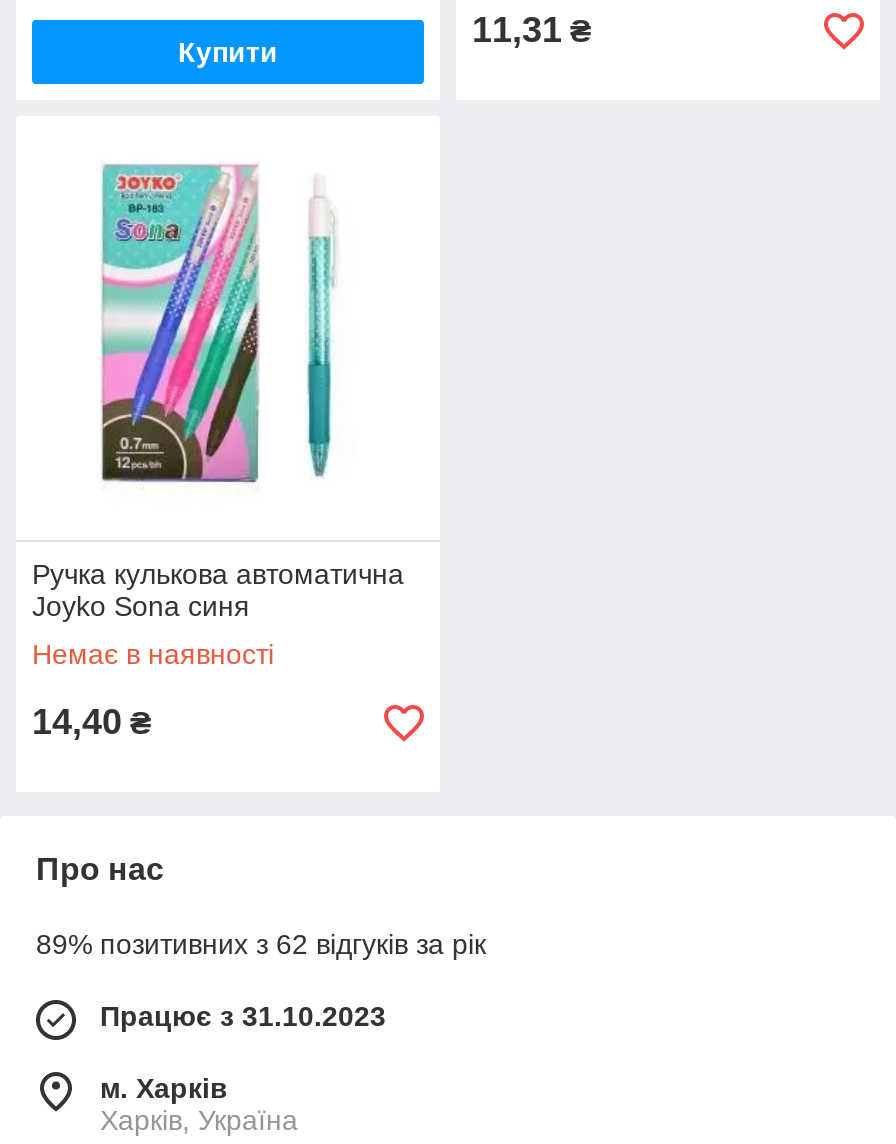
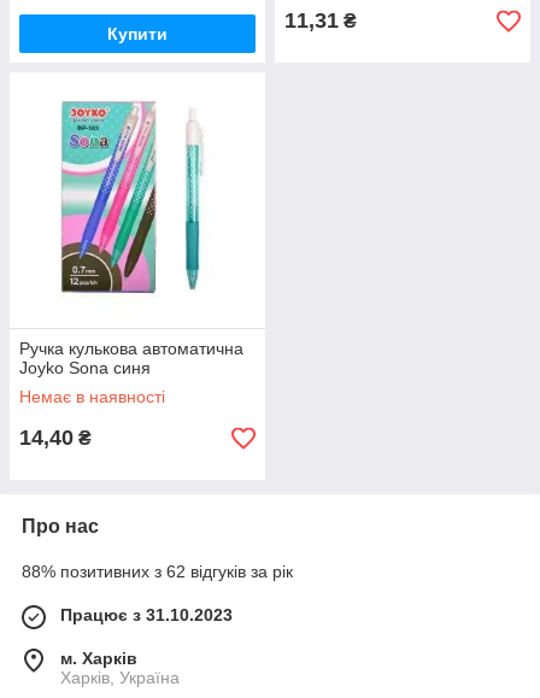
[36,928,486,960] 89% позитивних з 62 відгуків за рік -> [22,562,293,581] 88% позитивних з 62 відгуків за рік

